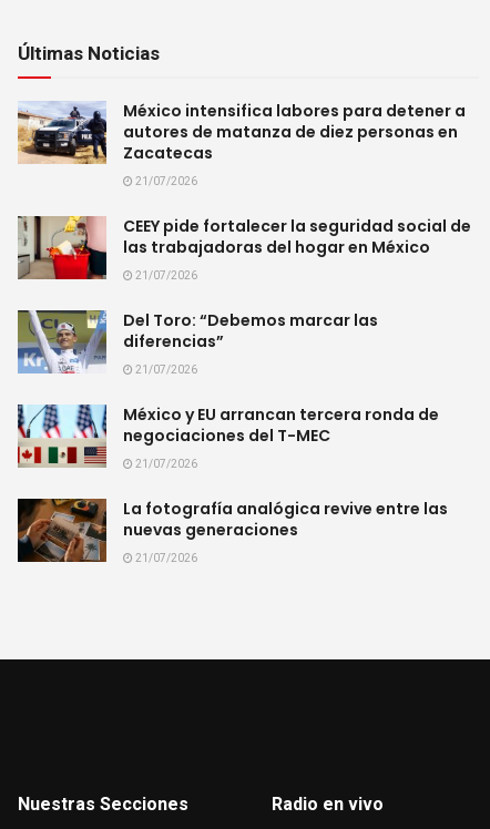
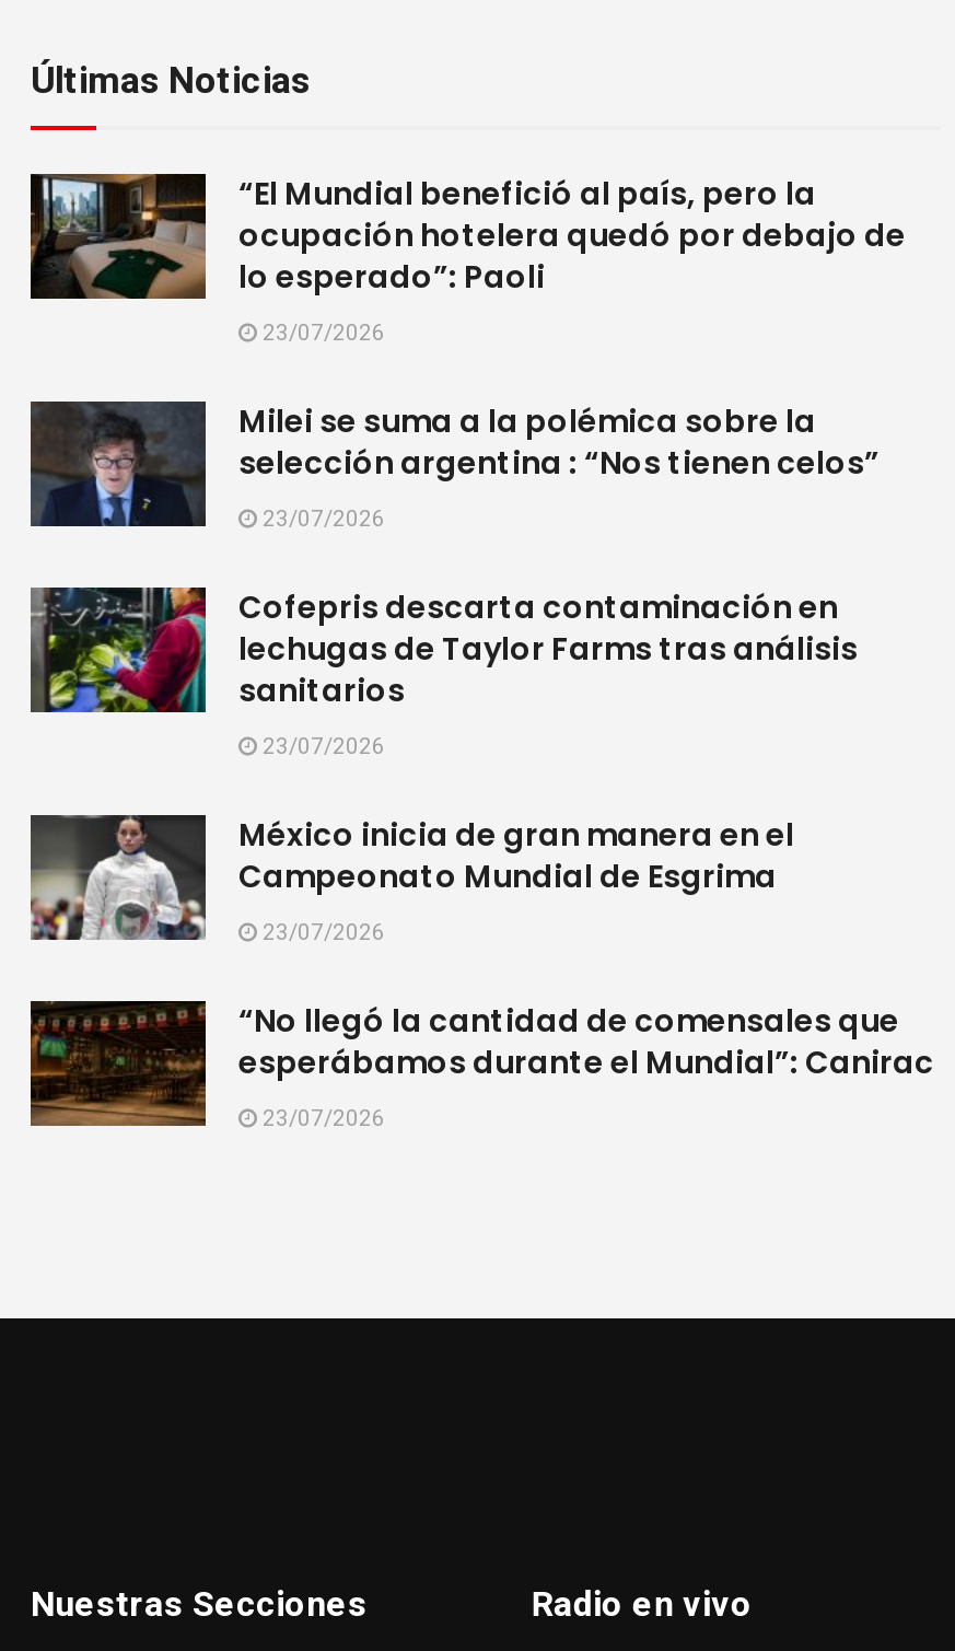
[17,100,466,190] [image] | México intensifica labores para detener a | autores de matanza de diez personas en | Zacatecas | 21/07/2026 -> [28,172,906,349] [image] | “El Mundial benefició al país, pero la | ocupación hotelera quedó por debajo de | lo esperado”: Paoli | 23/07/2026
[18,215,471,284] [image] | CEEY pide fortalecer la seguridad social de | las trabajadoras del hogar en México | 21/07/2026 -> [31,399,880,535] [image] | Milei se suma a la polémica sobre la | selección argentina : “Nos tienen celos” | 23/07/2026
[17,309,378,378] [image] | Del Toro: “Debemos marcar las | diferencias” | 21/07/2026 -> [31,585,858,763] [image] | Cofepris descarta contaminación en | lechugas de Taylor Farms tras análisis | sanitarios | 23/07/2026
[17,403,439,472] [image] | México y EU arrancan tercera ronda de | negociaciones del T-MEC | 21/07/2026 -> [31,813,794,949] [image] | México inicia de gran manera en el | Campeonato Mundial de Esgrima | 23/07/2026
[17,498,448,566] [image] | La fotografía analógica revive entre las | nuevas generaciones | 21/07/2026 -> [28,999,934,1135] [image] | “No llegó la cantidad de comensales que | esperábamos durante el Mundial”: Canirac | 23/07/2026

